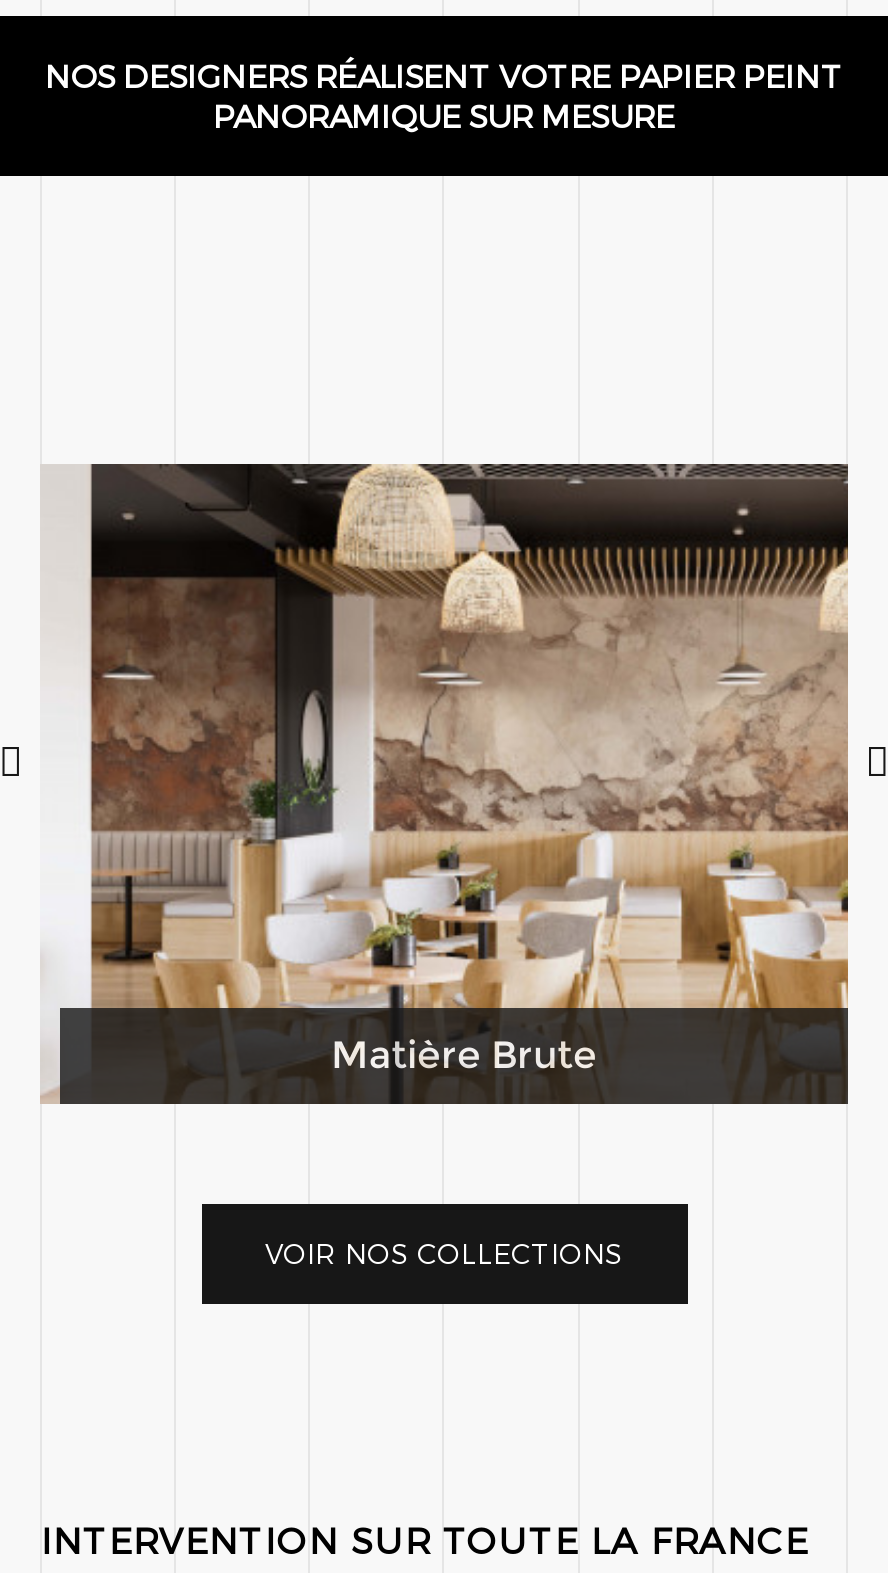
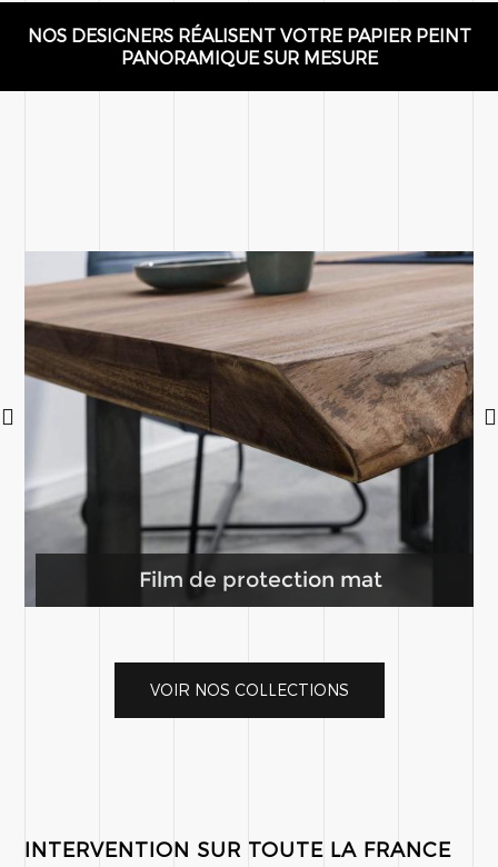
[40,461,850,1105] [image] | Matière Brute -> [23,250,475,608] [image] | Film de protection mat

